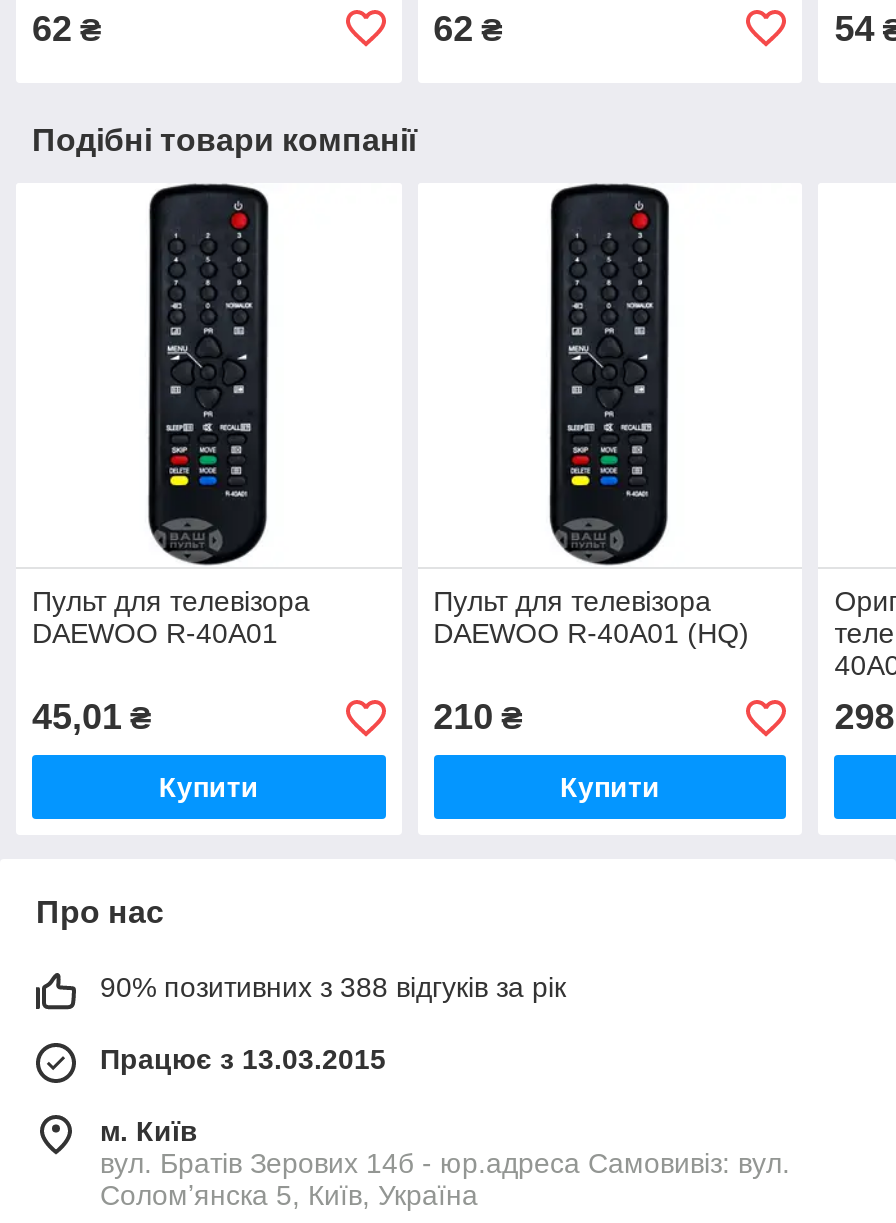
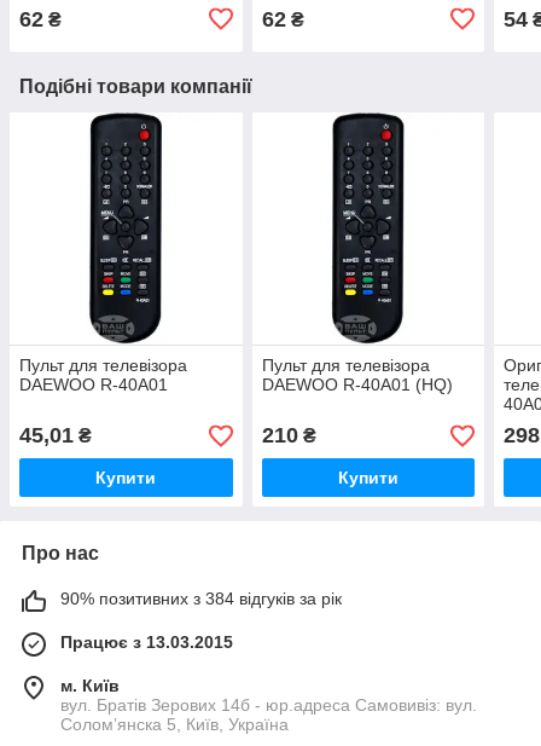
[100,972,566,1004] 90% позитивних з 388 відгуків за рік -> [60,589,342,609] 90% позитивних з 384 відгуків за рік

